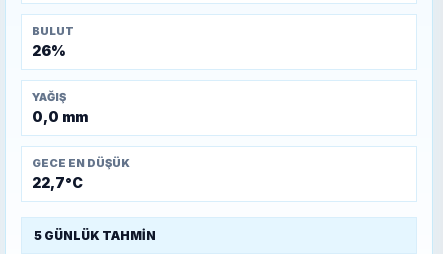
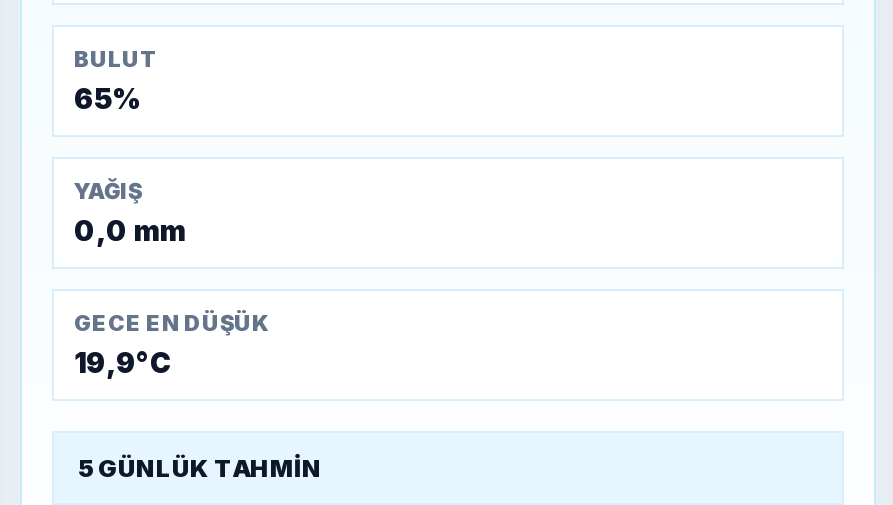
[32,42,66,59] 26% -> [74,81,142,115] 65%
[32,174,83,191] 22,7°C -> [74,345,172,379] 19,9°C

